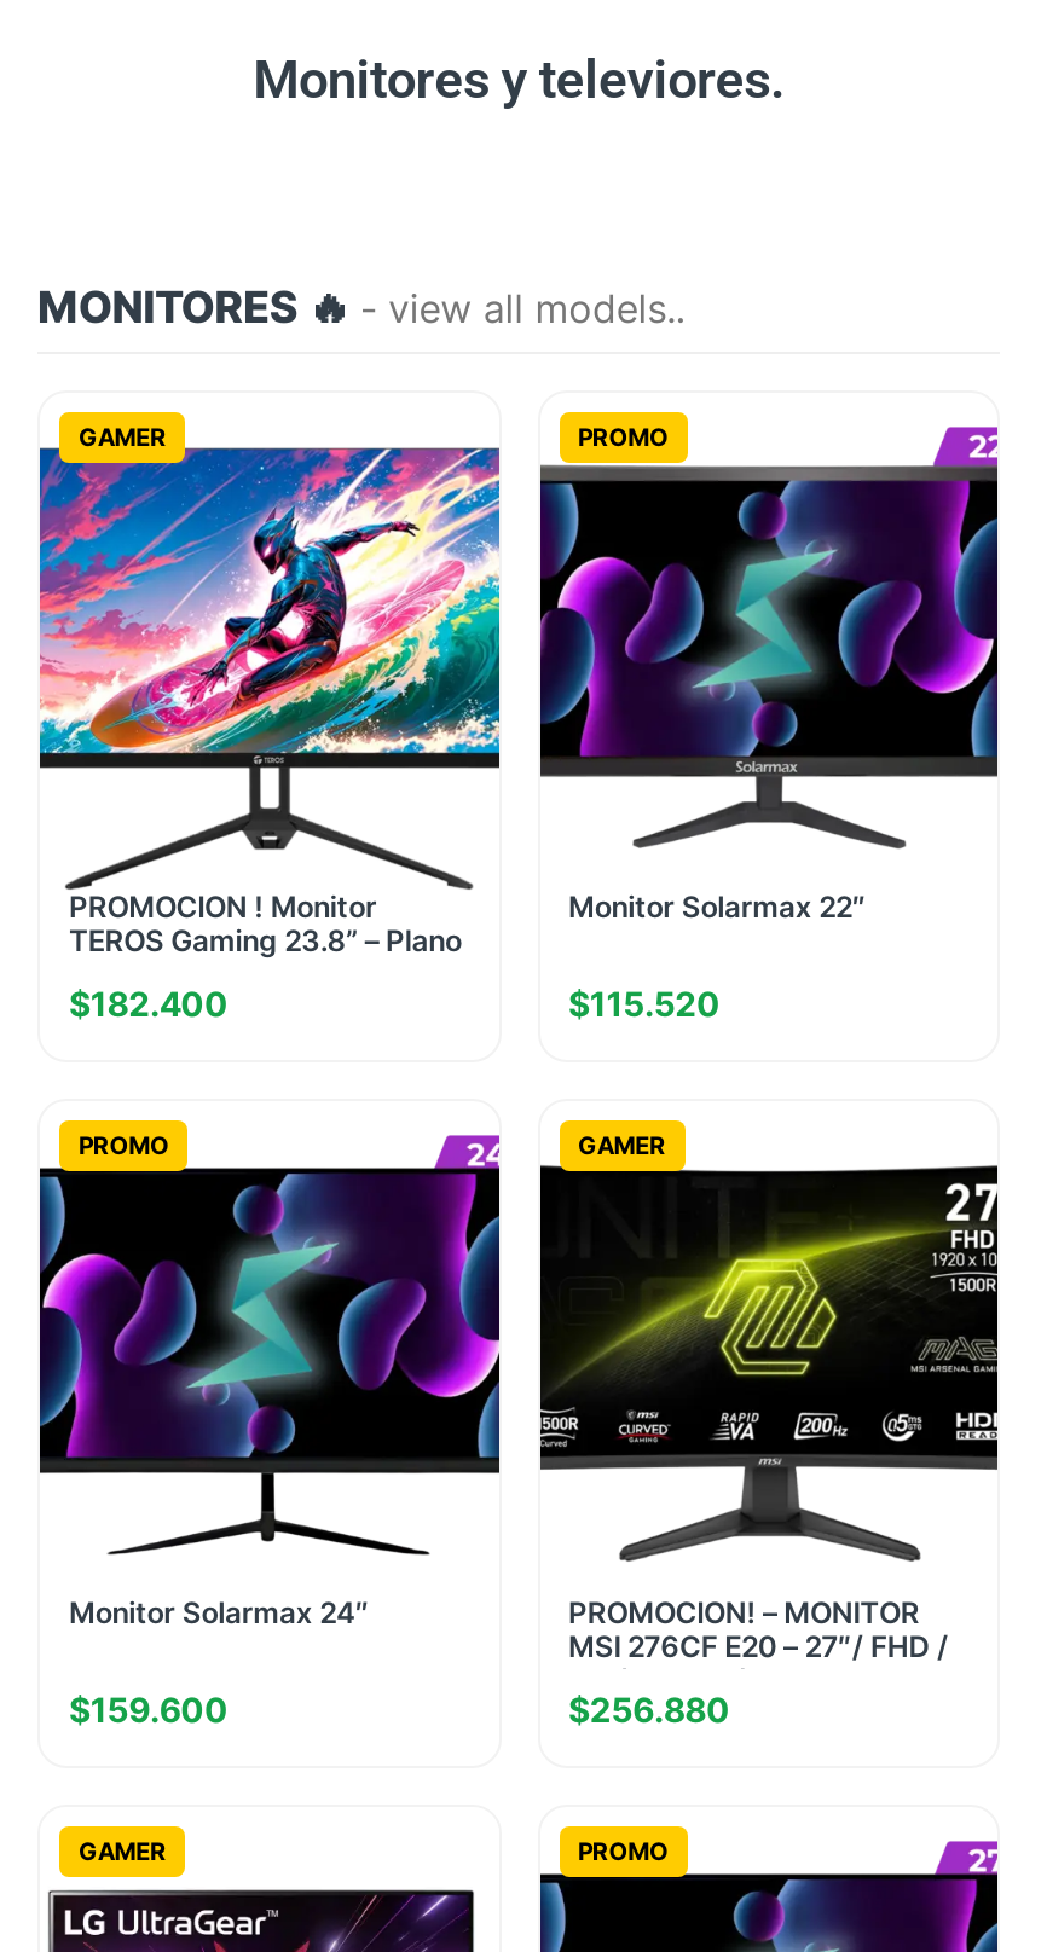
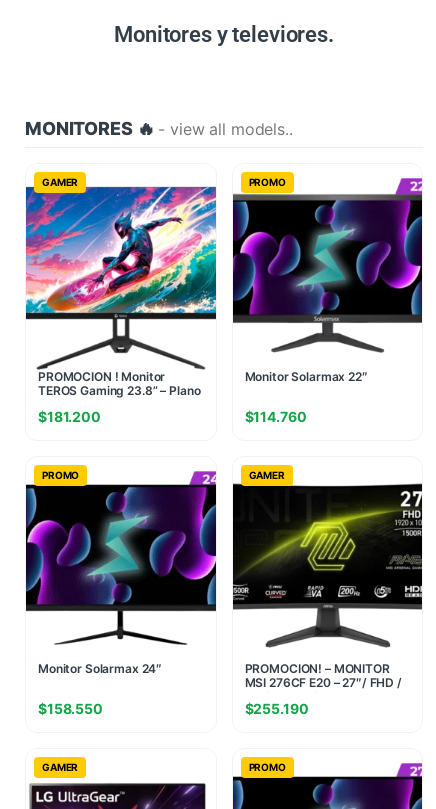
[69,982,228,1023] $182.400 -> [38,408,101,425] $181.200
[568,982,720,1023] $115.520 -> [244,408,306,425] $114.760
[69,1689,228,1730] $159.600 -> [38,700,103,717] $158.550
[568,1689,730,1730] $256.880 -> [244,700,308,717] $255.190

